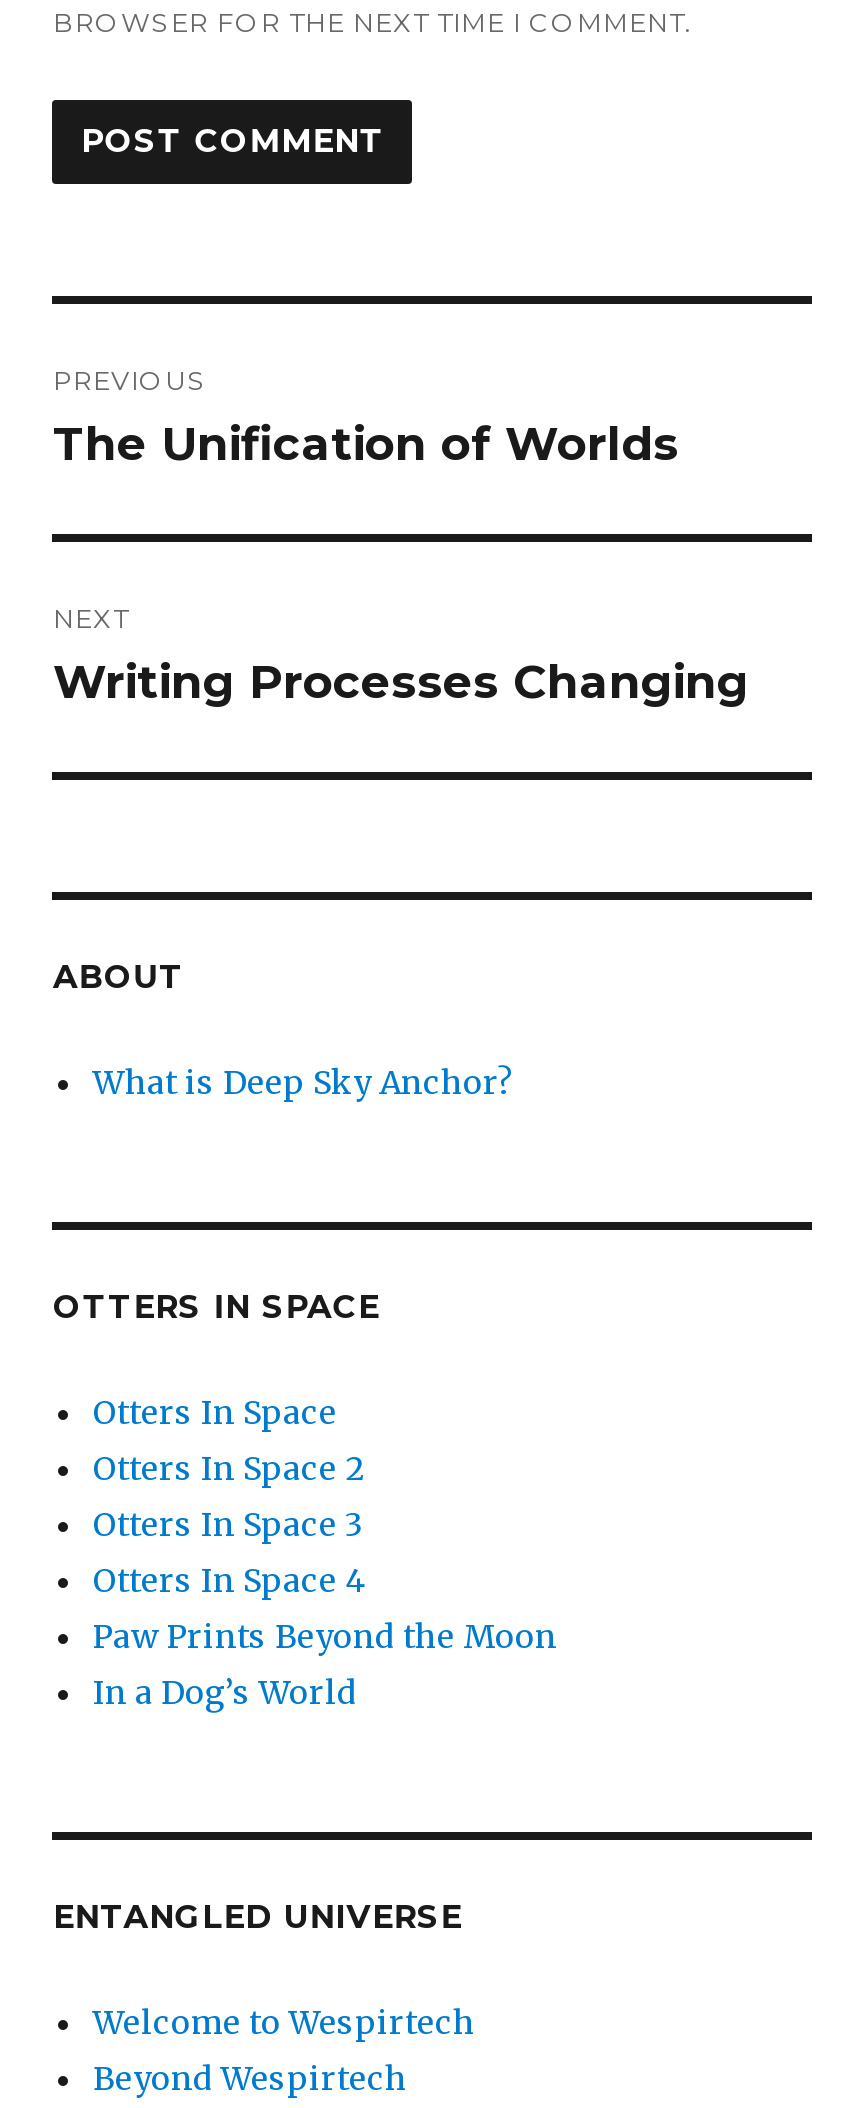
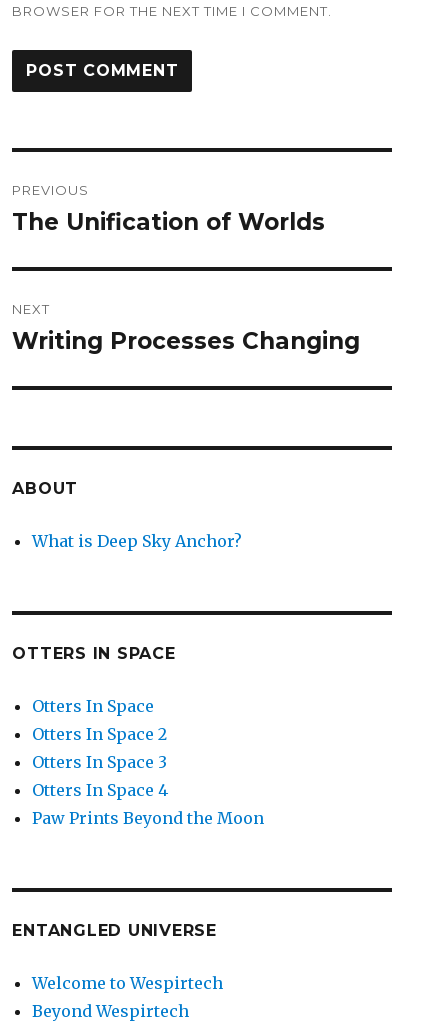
[93,1672,357,1712] In a Dog’s World -> none

